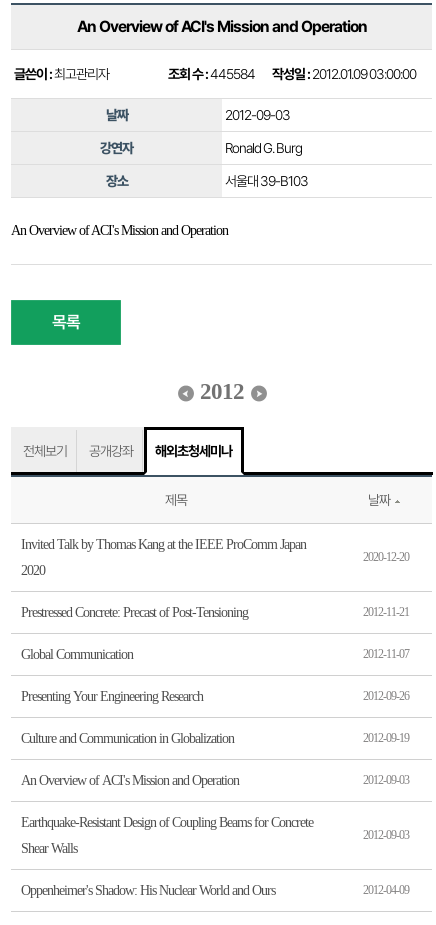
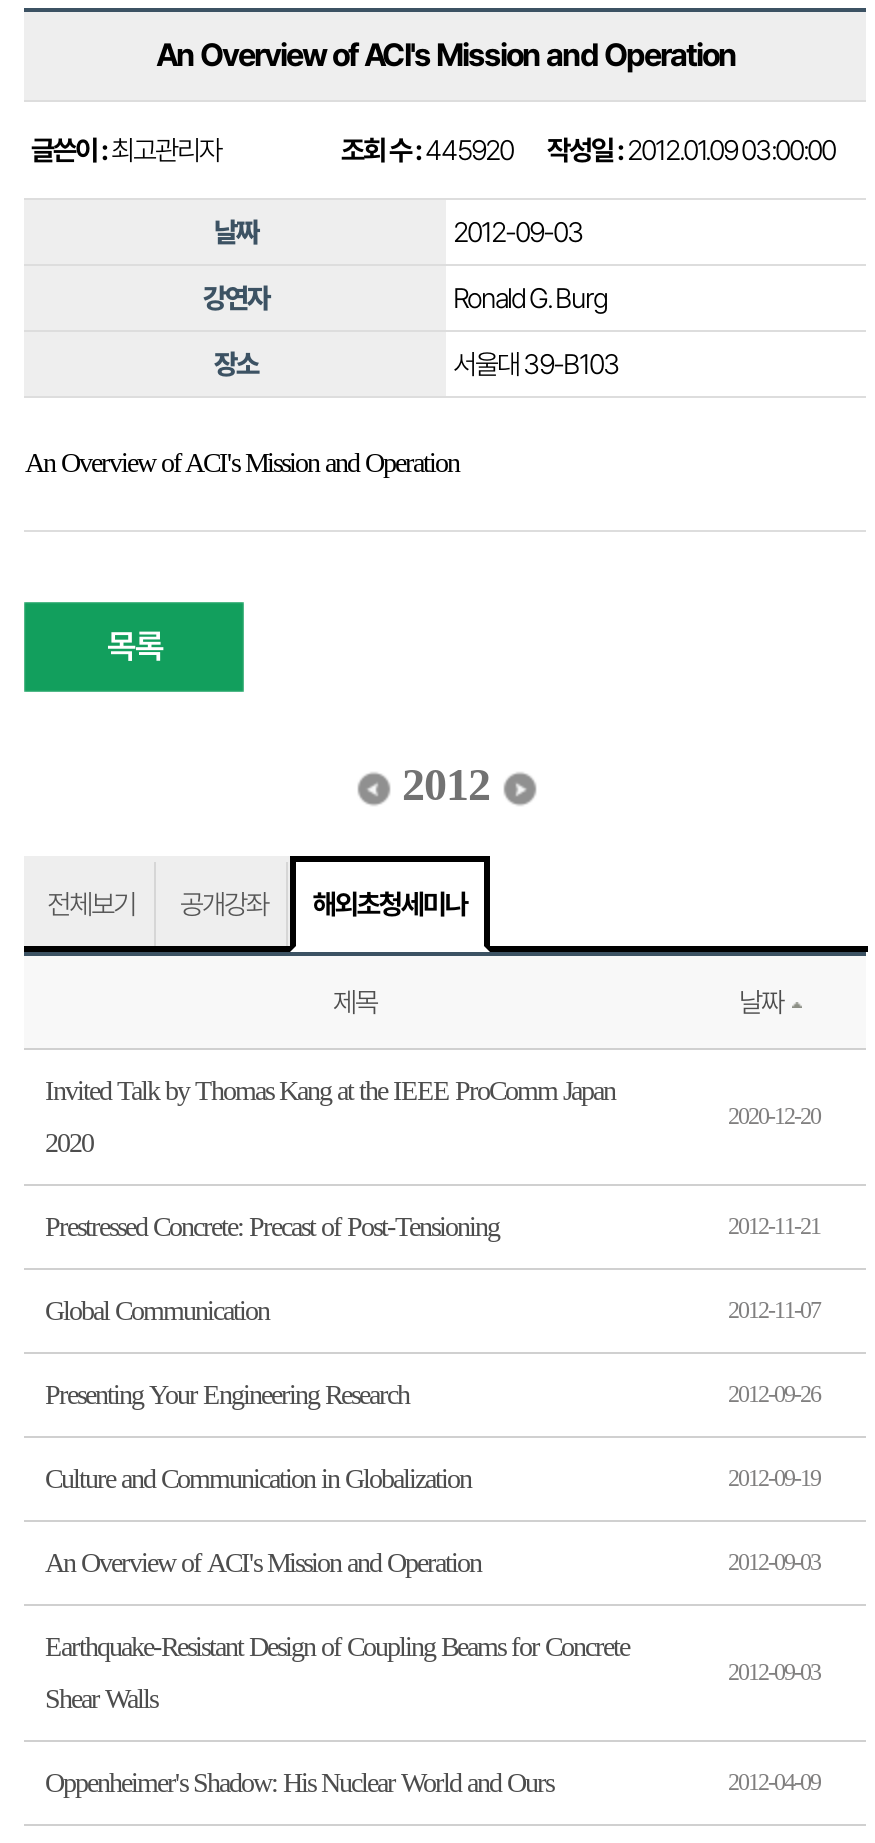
[168,66,416,82] 조회 수 :445584 작성일 : 2012.01.09 03:00:00 -> [341,134,835,166] 조회 수 :445920 작성일 : 2012.01.09 03:00:00

